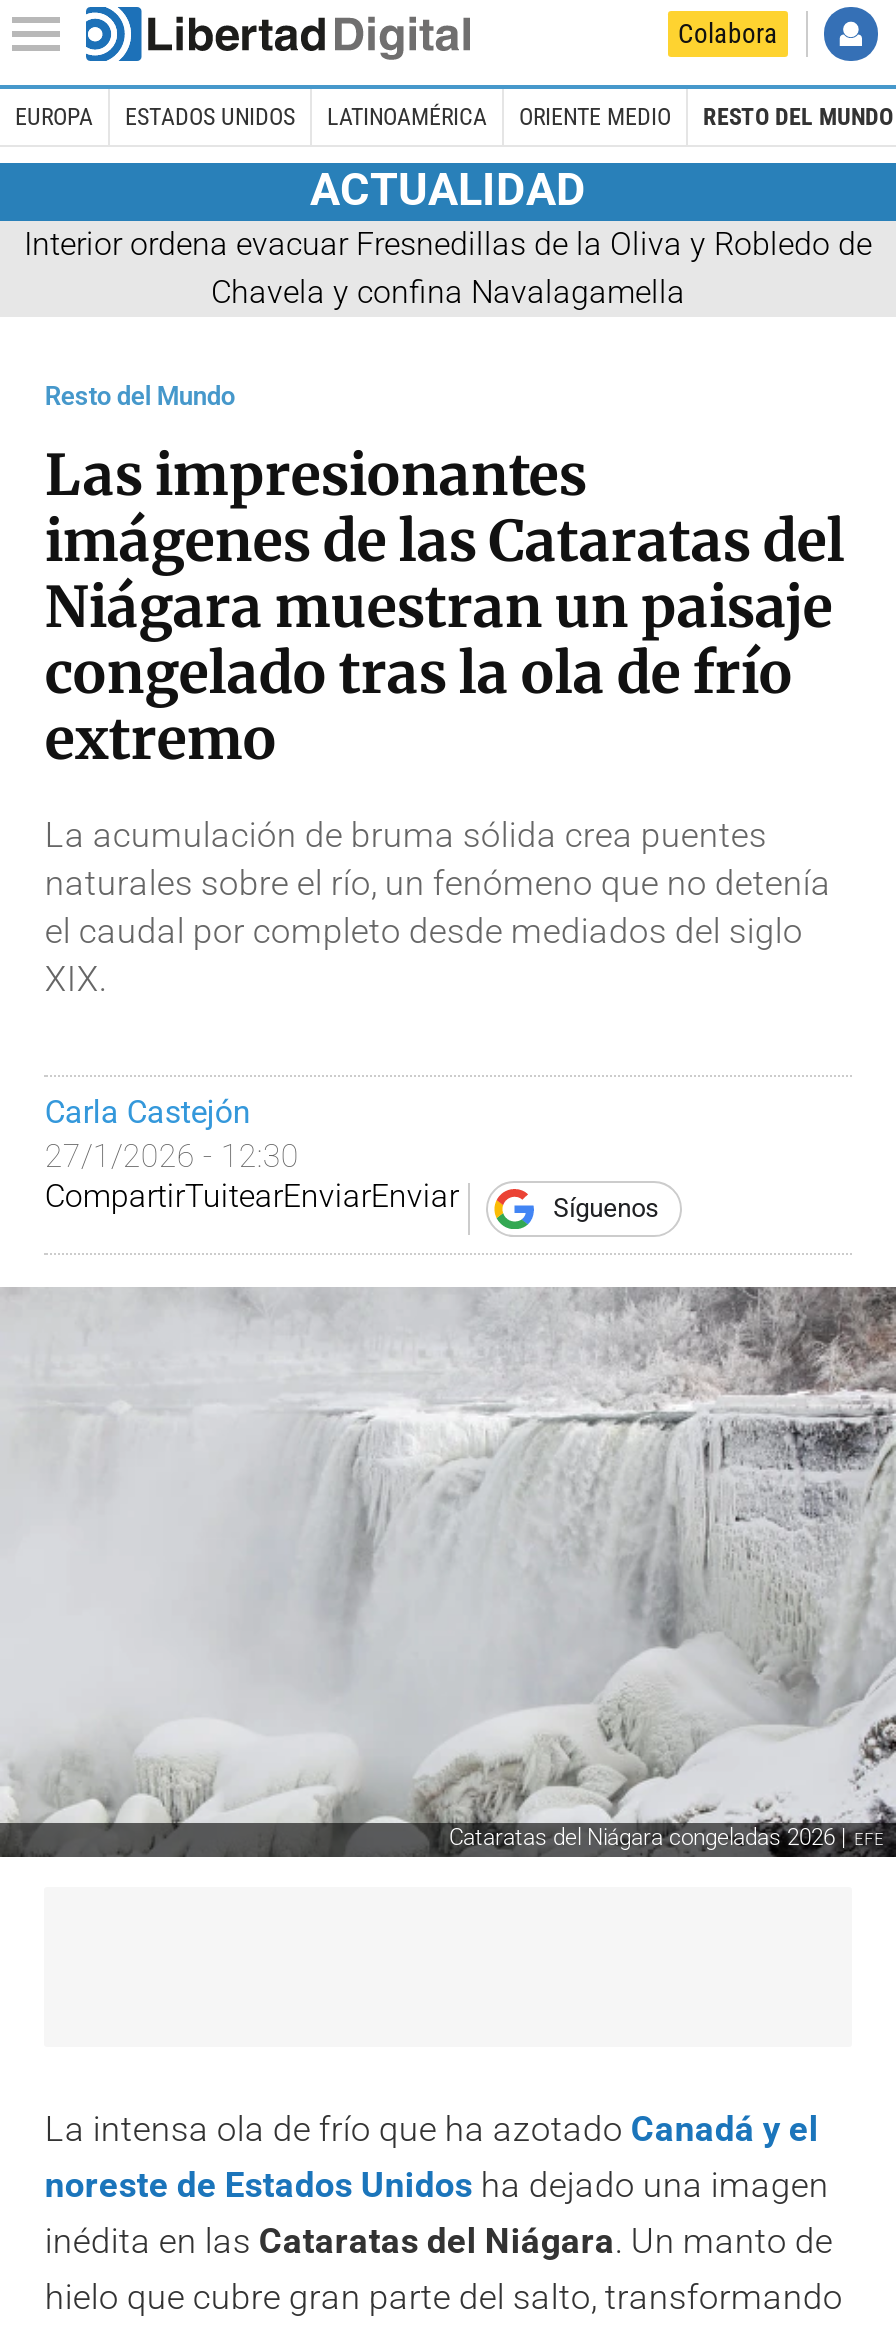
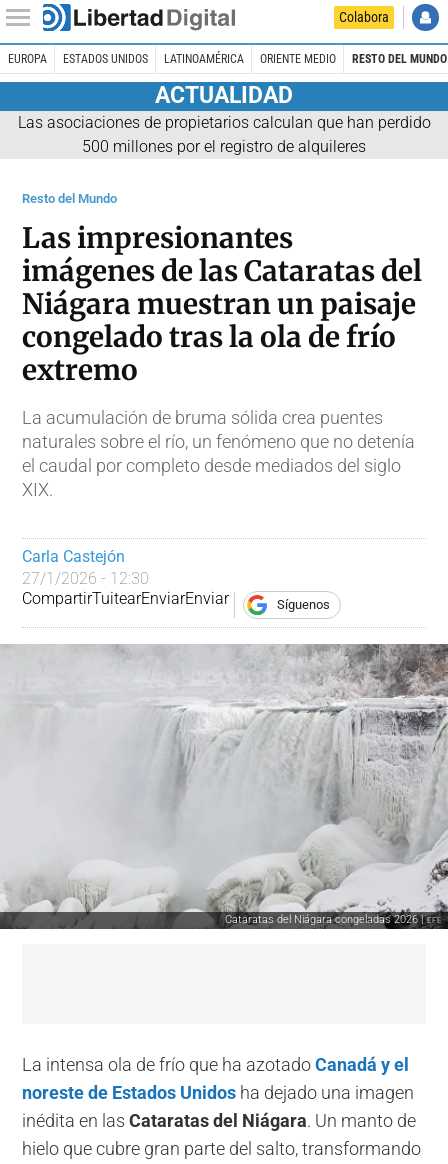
[24,224,872,310] Interior ordena evacuar Fresnedillas de la Oliva y Robledo de | Chavela y confina Navalagamella -> [17,113,430,156] Las asociaciones de propietarios calculan que han perdido | 500 millones por el registro de alquileres

